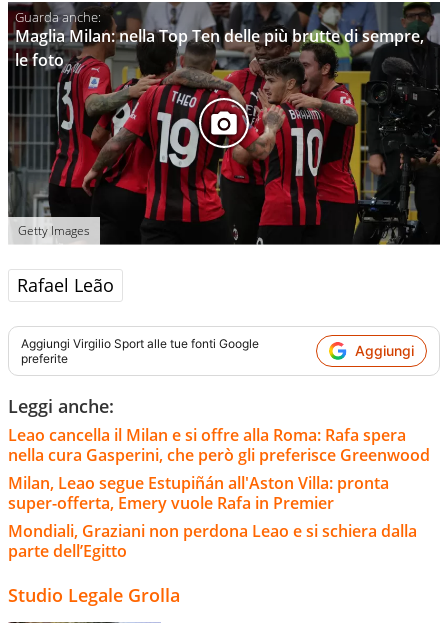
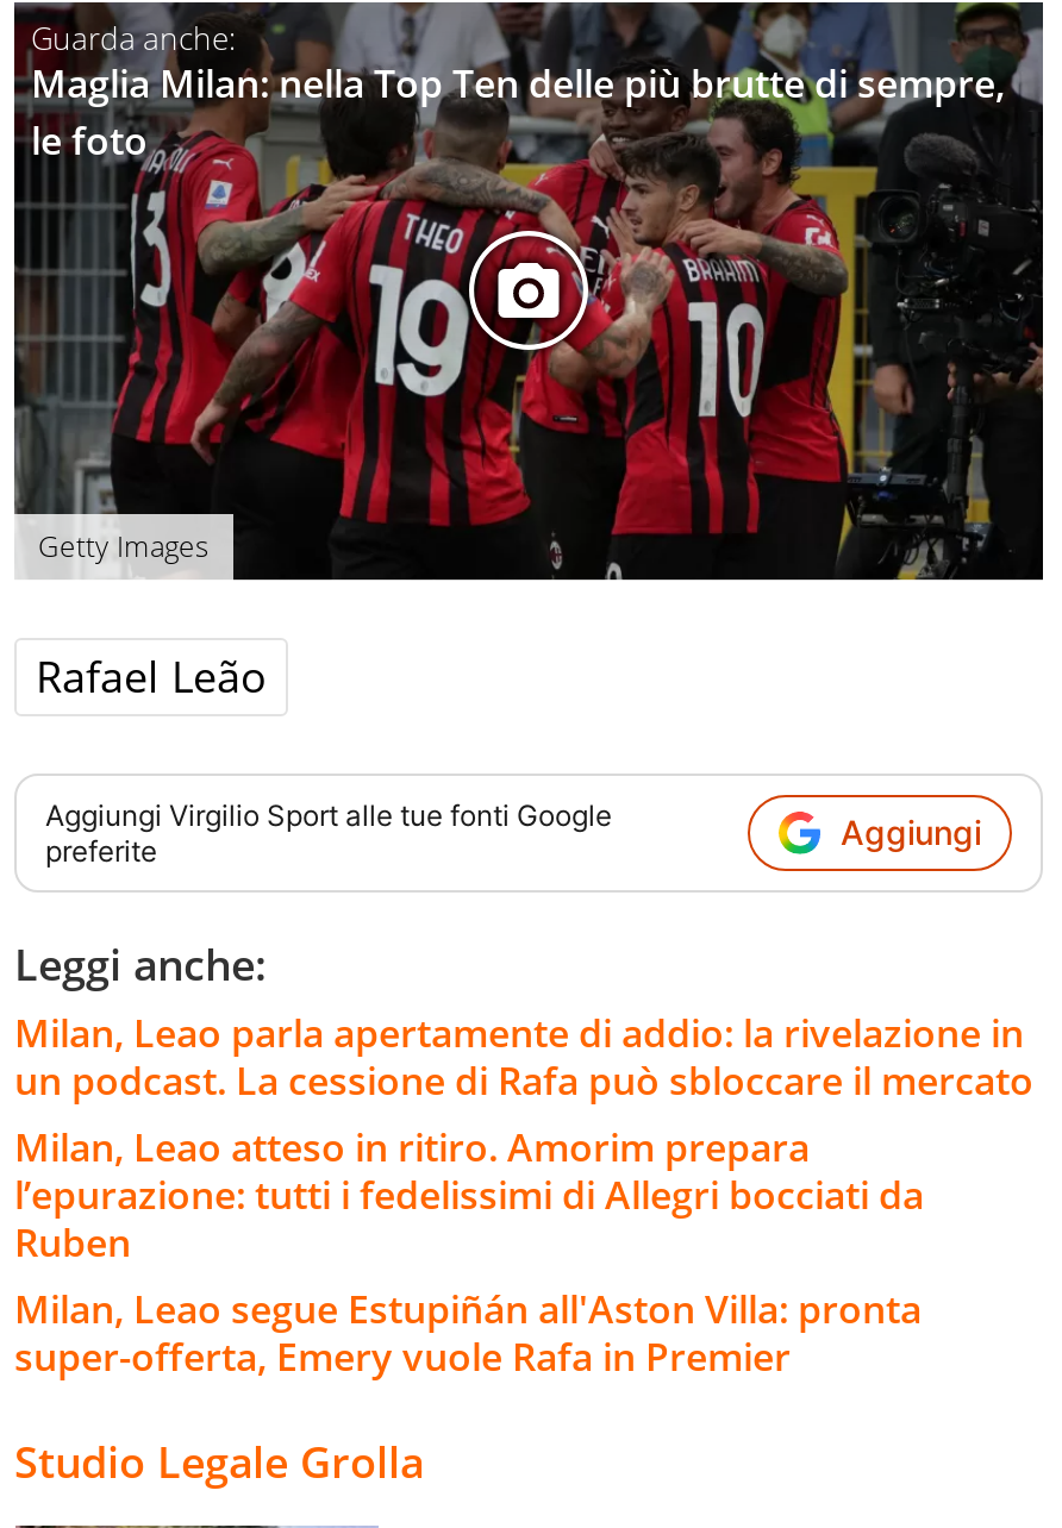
[8,424,430,466] Leao cancella il Milan e si offre alla Roma: Rafa spera | nella cura Gasperini, che però gli preferisce Greenwood -> [14,1006,1033,1268] Milan, Leao parla apertamente di addio: la rivelazione in | un podcast. La cessione di Rafa può sbloccare il mercato | Milan, Leao atteso in ritiro. Amorim prepara | l’epurazione: tutti i fedelissimi di Allegri bocciati da | Ruben
moved [8,472,389,514] -> [14,1282,922,1382]: Milan, Leao segue Estupiñán all'Aston Villa: pronta | super-offerta, Emery vuole Rafa in Premier
[8,520,417,562] Mondiali, Graziani non perdona Leao e si schiera dalla | parte dell’Egitto -> none

